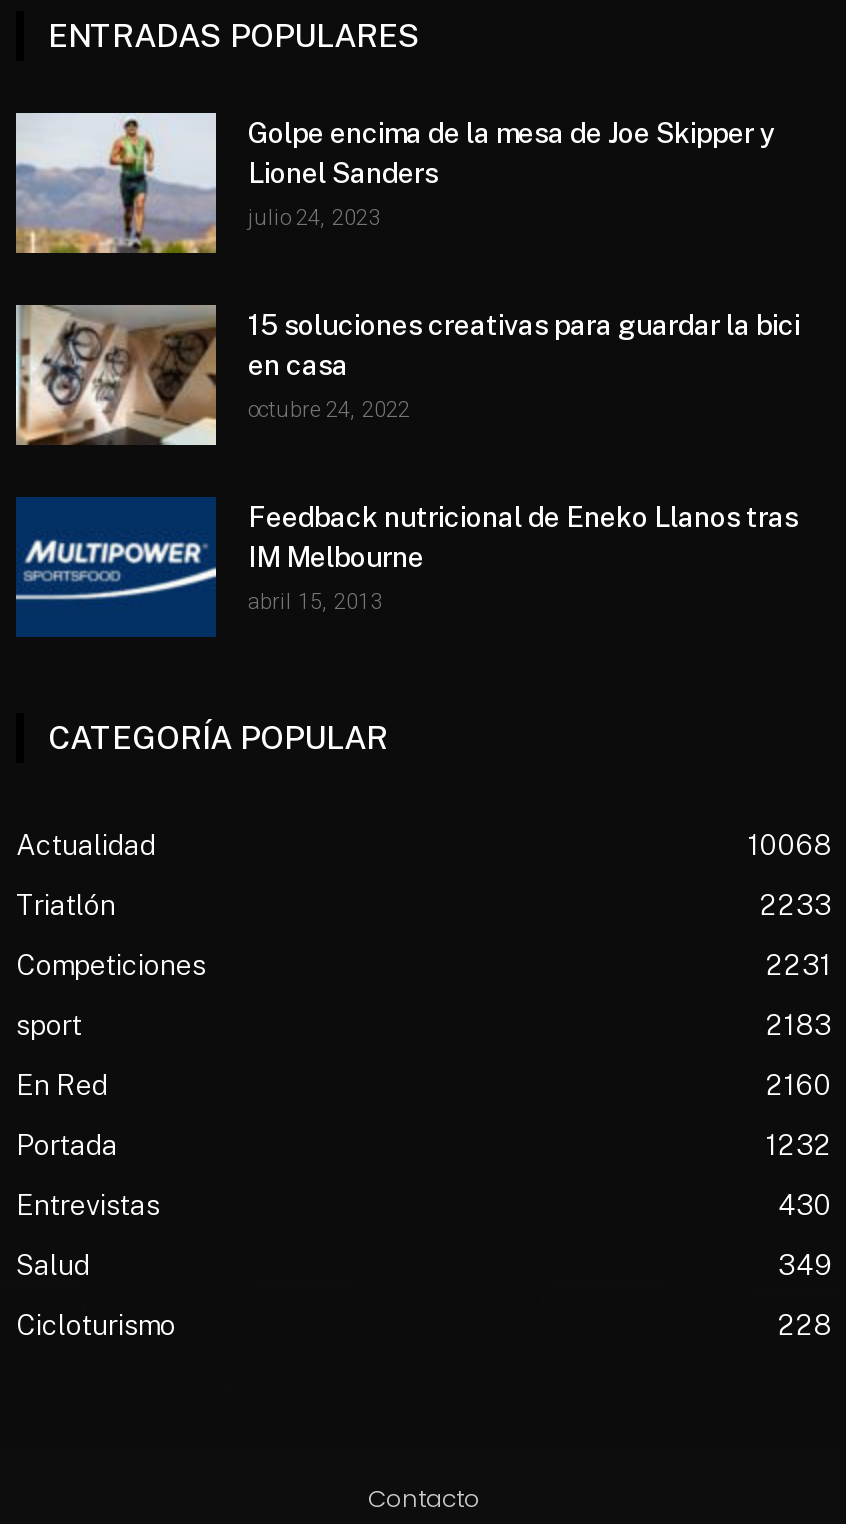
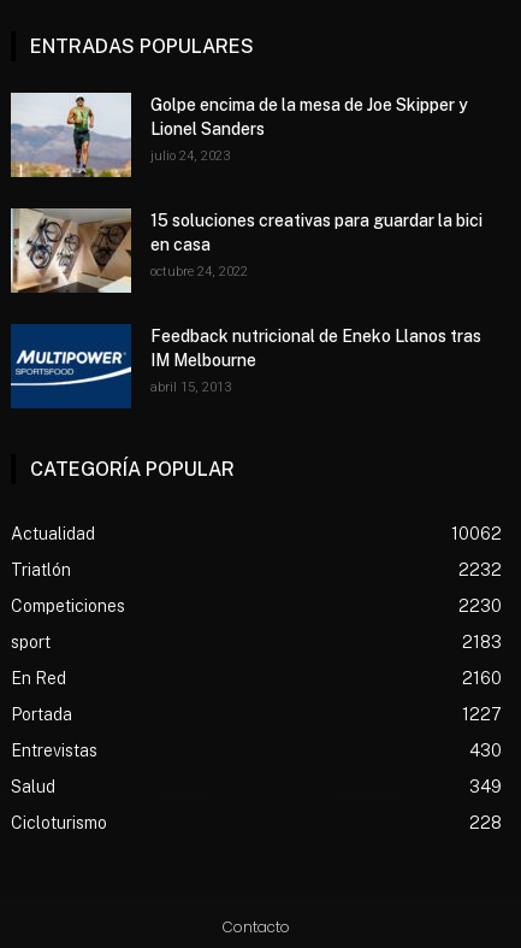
[748,829,832,861] 10068 -> [451,524,502,543] 10062
[760,889,832,921] 2233 -> [458,560,502,579] 2232
[766,949,832,981] 2231 -> [458,596,502,616] 2230
[766,1129,832,1161] 1232 -> [462,705,502,724] 1227

